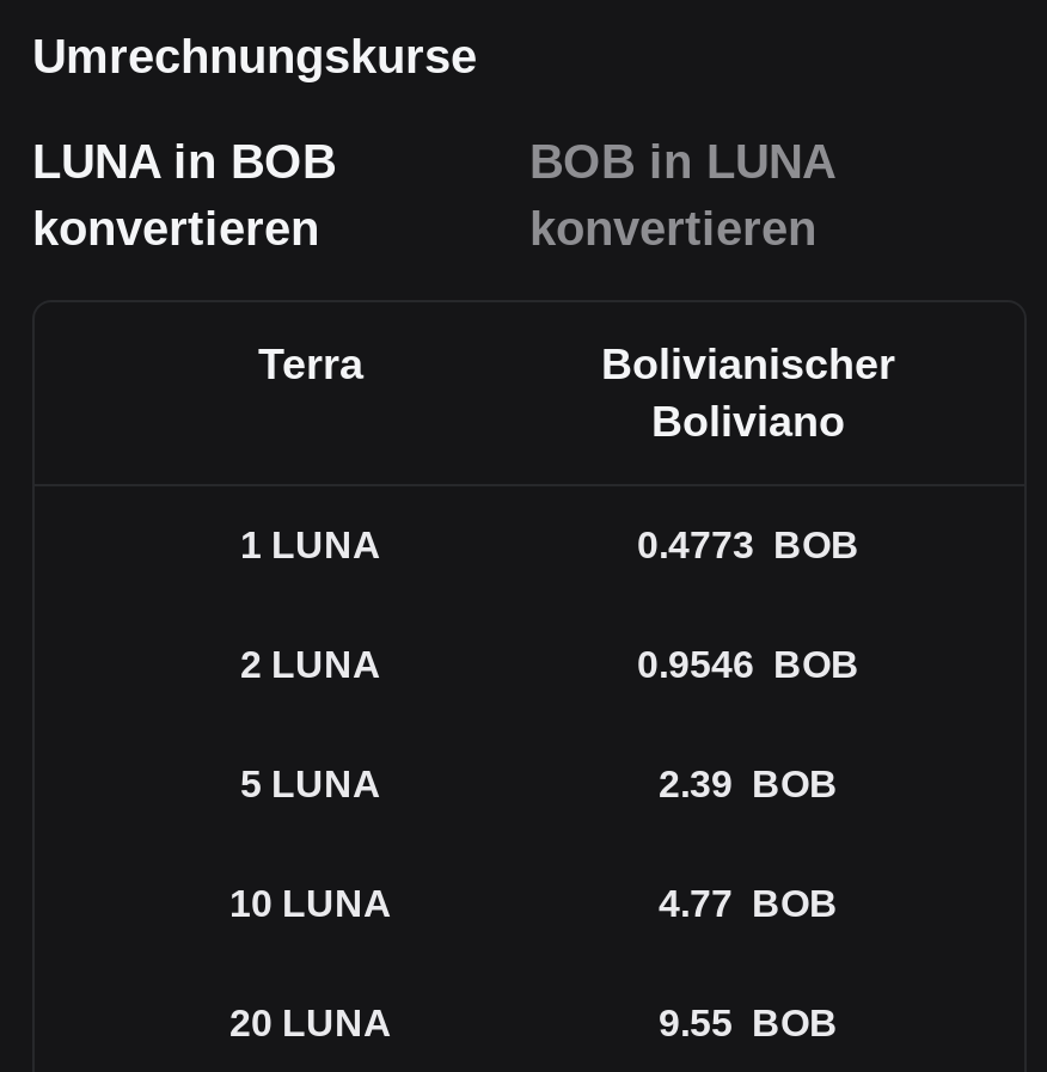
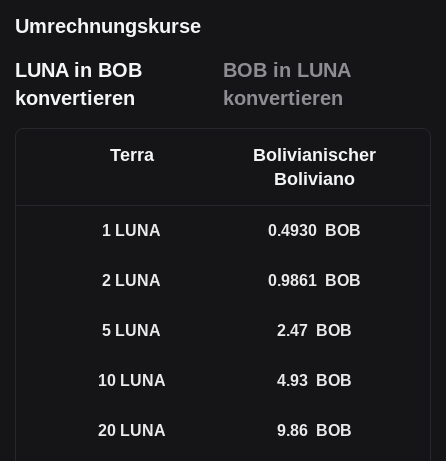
[637,525,859,565] 0.4773 BOB -> [268,222,361,239] 0.4930 BOB
[637,644,859,685] 0.9546 BOB -> [268,272,361,289] 0.9861 BOB
[659,764,838,804] 2.39 BOB -> [277,322,352,339] 2.47 BOB
[659,883,838,924] 4.77 BOB -> [277,372,352,389] 4.93 BOB
[659,1003,838,1043] 9.55 BOB -> [277,422,352,439] 9.86 BOB

